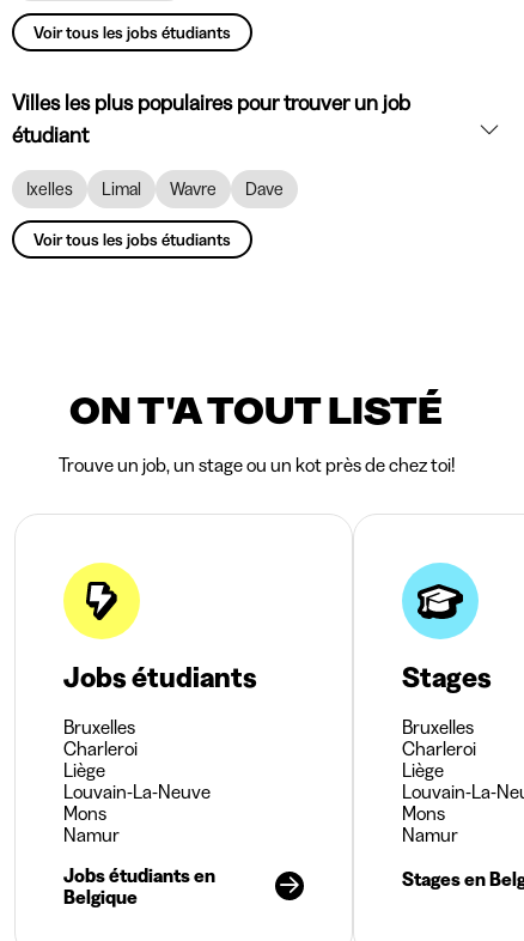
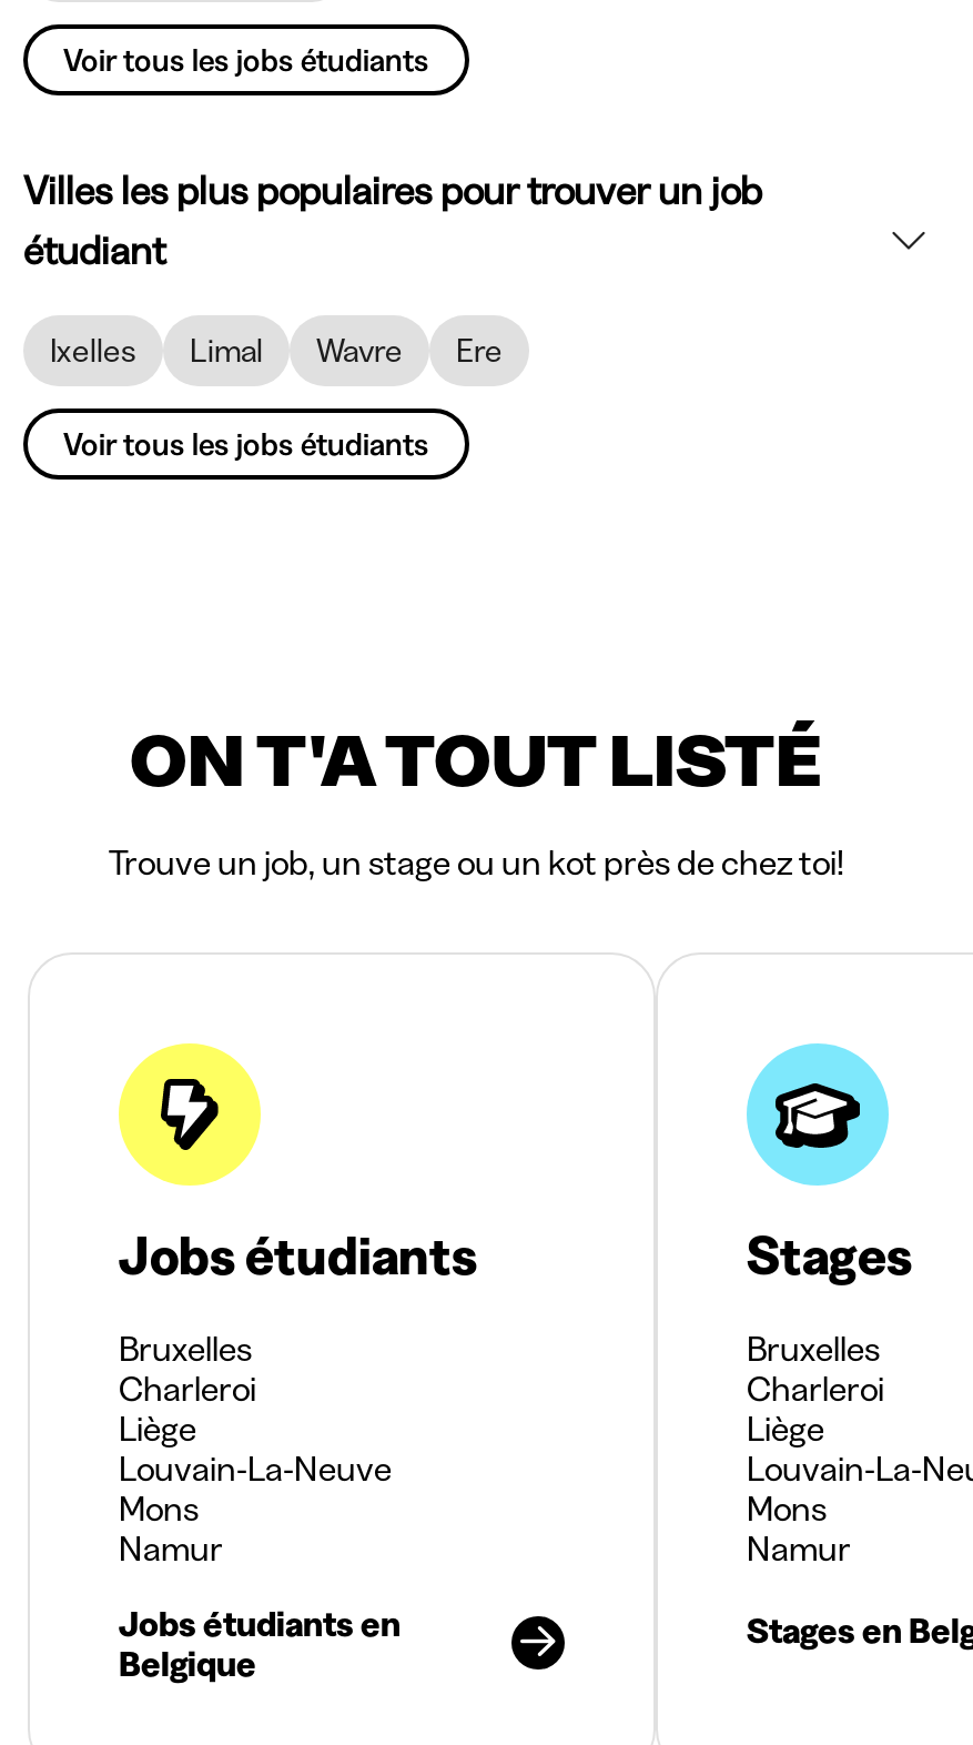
[245,177,284,200] Dave -> [456,329,503,371] Ere

